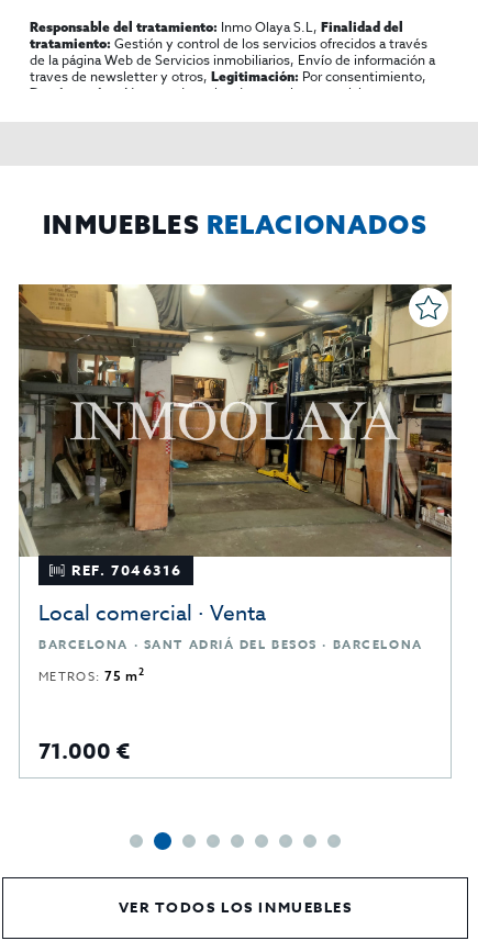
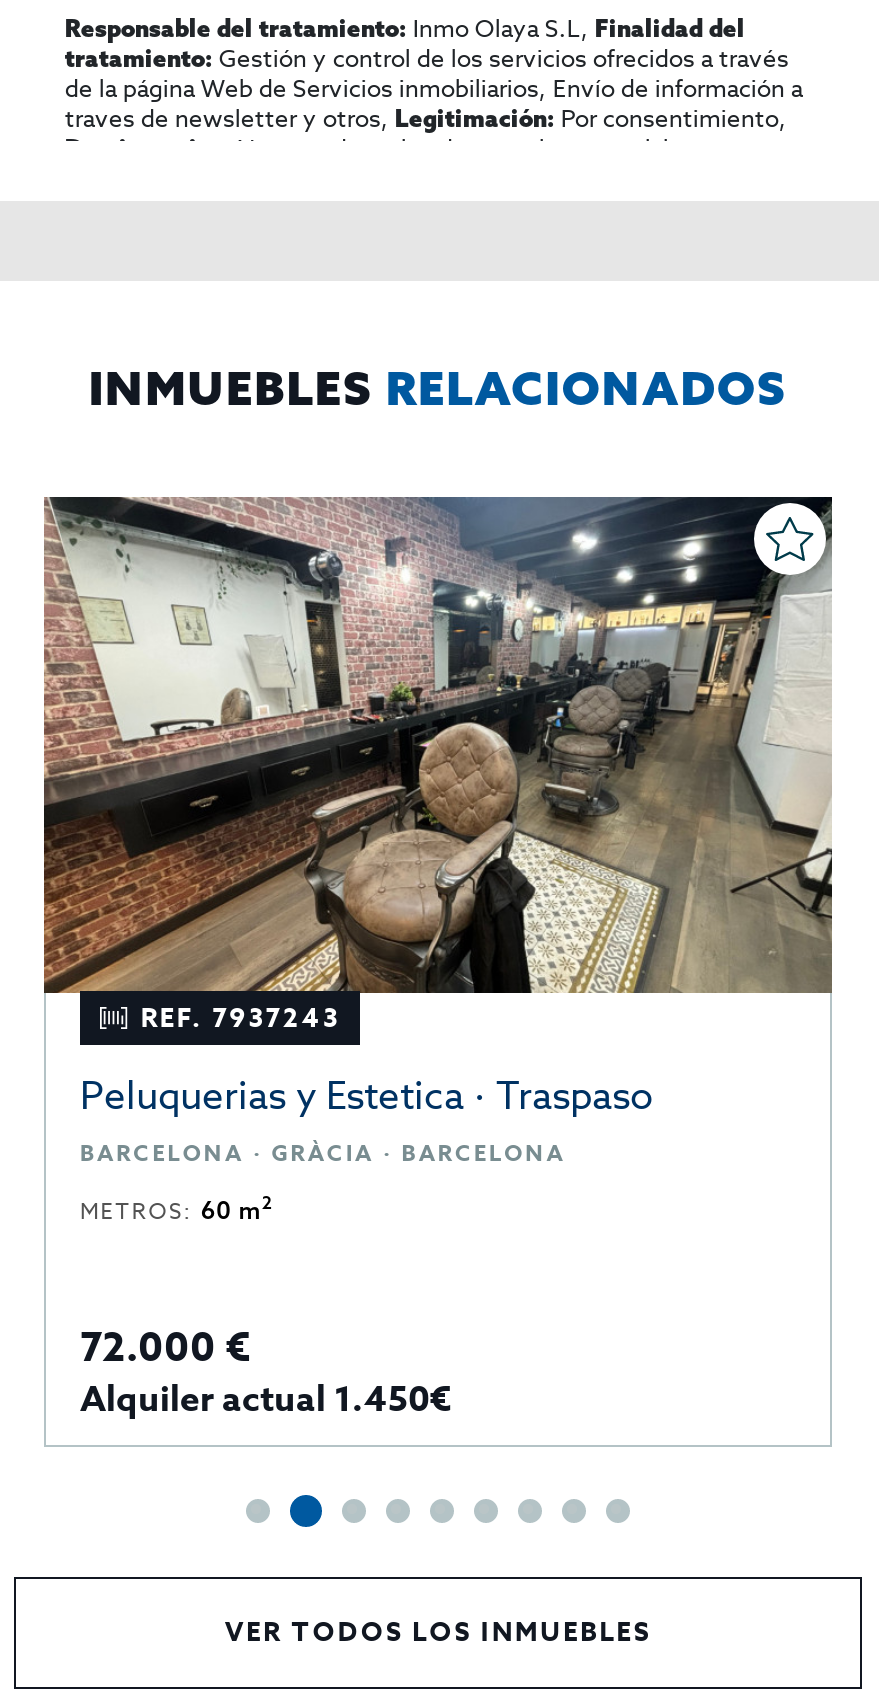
[18,283,453,579] [image] | REF. 7046316 -> [42,495,834,1034] [image] | REF. 7937243
[38,598,423,652] Local comercial · Venta | BARCELONA · SANT ADRIÁ DEL BESOS · BARCELONA -> [80,1068,654,1166] Peluquerias y Estetica · Traspaso | BARCELONA · GRÀCIA · BARCELONA
[38,666,144,686] METROS: 75 m2 -> [80,1191,273,1228] METROS: 60 m2
[38,735,130,765] 71.000 € -> [80,1318,452,1424] 72.000 € | Alquiler actual 1.450€

